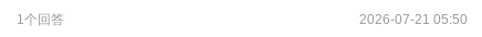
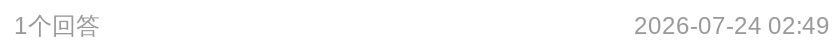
[359,12,468,27] 2026-07-21 05:50 -> [634,12,830,40] 2026-07-24 02:49

